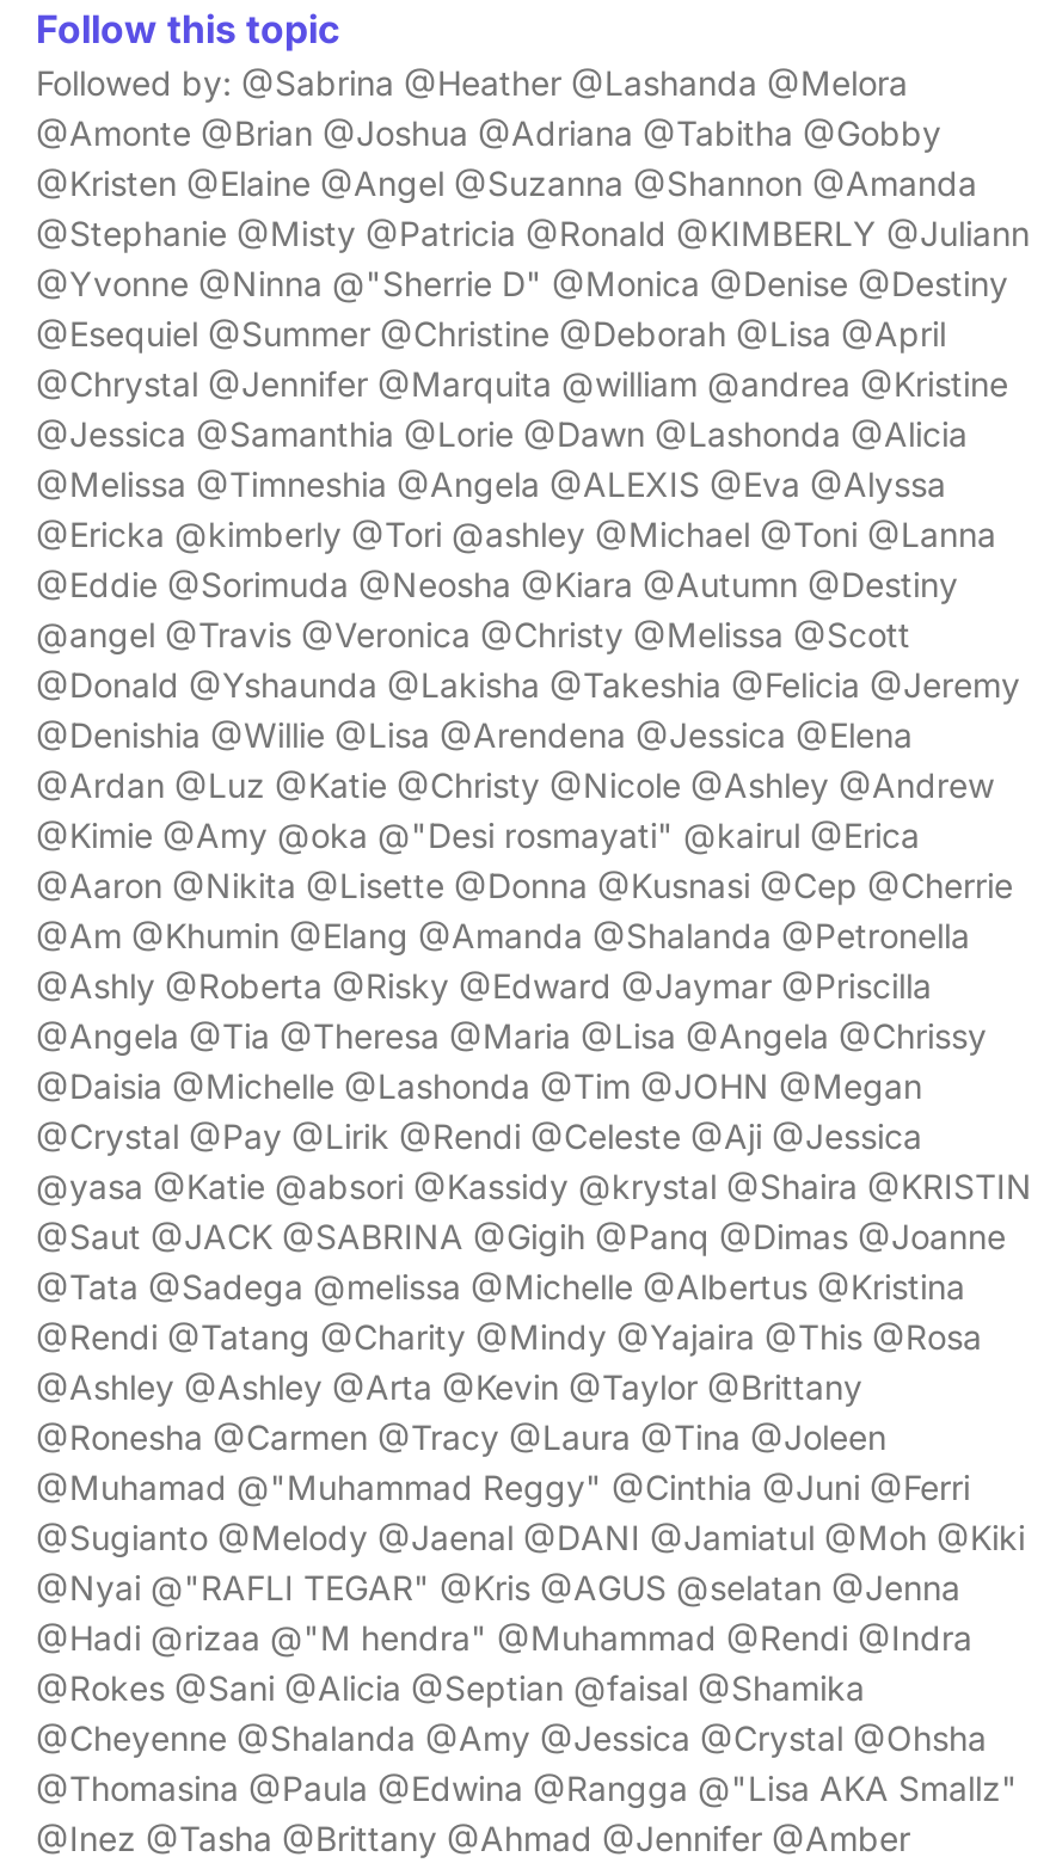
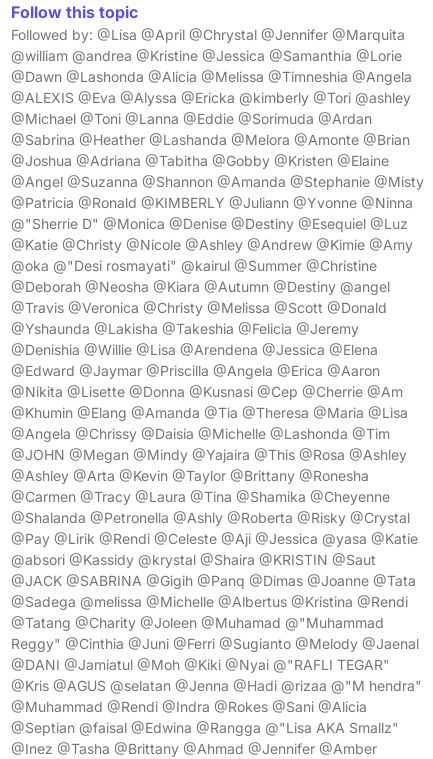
[36,61,1030,704] Followed by: @Sabrina @Heather @Lashanda @Melora | @Amonte @Brian @Joshua @Adriana @Tabitha @Gobby | @Kristen @Elaine @Angel @Suzanna @Shannon @Amanda | @Stephanie @Misty @Patricia @Ronald @KIMBERLY @Juliann | @Yvonne @Ninna @"Sherrie D" @Monica @Denise @Destiny | @Esequiel @Summer @Christine @Deborah @Lisa @April | @Chrystal @Jennifer @Marquita @william @andrea @Kristine | @Jessica @Samanthia @Lorie @Dawn @Lashonda @Alicia | @Melissa @Timneshia @Angela @ALEXIS @Eva @Alyssa | @Ericka @kimberly @Tori @ashley @Michael @Toni @Lanna | @Eddie @Sorimuda @Neosha @Kiara @Autumn @Destiny | @angel @Travis @Veronica @Christy @Melissa @Scott | @Donald @Yshaunda @Lakisha @Takeshia @Felicia @Jeremy -> [11,26,424,337] Followed by: @Lisa @April @Chrystal @Jennifer @Marquita | @william @andrea @Kristine @Jessica @Samanthia @Lorie | @Dawn @Lashonda @Alicia @Melissa @Timneshia @Angela | @ALEXIS @Eva @Alyssa @Ericka @kimberly @Tori @ashley | @Michael @Toni @Lanna @Eddie @Sorimuda @Ardan | @Sabrina @Heather @Lashanda @Melora @Amonte @Brian | @Joshua @Adriana @Tabitha @Gobby @Kristen @Elaine | @Angel @Suzanna @Shannon @Amanda @Stephanie @Misty | @Patricia @Ronald @KIMBERLY @Juliann @Yvonne @Ninna | @"Sherrie D" @Monica @Denise @Destiny @Esequiel @Luz | @Katie @Christy @Nicole @Ashley @Andrew @Kimie @Amy | @oka @"Desi rosmayati" @kairul @Summer @Christine | @Deborah @Neosha @Kiara @Autumn @Destiny @angel | @Travis @Veronica @Christy @Melissa @Scott @Donald | @Yshaunda @Lakisha @Takeshia @Felicia @Jeremy
moved [36,713,913,754] -> [11,341,378,358]: @Denishia @Willie @Lisa @Arendena @Jessica @Elena
[36,764,1032,1807] @Ardan @Luz @Katie @Christy @Nicole @Ashley @Andrew | @Kimie @Amy @oka @"Desi rosmayati" @kairul @Erica | @Aaron @Nikita @Lisette @Donna @Kusnasi @Cep @Cherrie | @Am @Khumin @Elang @Amanda @Shalanda @Petronella | @Ashly @Roberta @Risky @Edward @Jaymar @Priscilla | @Angela @Tia @Theresa @Maria @Lisa @Angela @Chrissy | @Daisia @Michelle @Lashonda @Tim @JOHN @Megan | @Crystal @Pay @Lirik @Rendi @Celeste @Aji @Jessica | @yasa @Katie @absori @Kassidy @krystal @Shaira @KRISTIN | @Saut @JACK @SABRINA @Gigih @Panq @Dimas @Joanne | @Tata @Sadega @melissa @Michelle @Albertus @Kristina | @Rendi @Tatang @Charity @Mindy @Yajaira @This @Rosa | @Ashley @Ashley @Arta @Kevin @Taylor @Brittany | @Ronesha @Carmen @Tracy @Laura @Tina @Joleen | @Muhamad @"Muhammad Reggy" @Cinthia @Juni @Ferri | @Sugianto @Melody @Jaenal @DANI @Jamiatul @Moh @Kiki | @Nyai @"RAFLI TEGAR" @Kris @AGUS @selatan @Jenna | @Hadi @rizaa @"M hendra" @Muhammad @Rendi @Indra | @Rokes @Sani @Alicia @Septian @faisal @Shamika | @Cheyenne @Shalanda @Amy @Jessica @Crystal @Ohsha | @Thomasina @Paula @Edwina @Rangga @"Lisa AKA Smallz" -> [11,362,422,736] @Edward @Jaymar @Priscilla @Angela @Erica @Aaron | @Nikita @Lisette @Donna @Kusnasi @Cep @Cherrie @Am | @Khumin @Elang @Amanda @Tia @Theresa @Maria @Lisa | @Angela @Chrissy @Daisia @Michelle @Lashonda @Tim | @JOHN @Megan @Mindy @Yajaira @This @Rosa @Ashley | @Ashley @Arta @Kevin @Taylor @Brittany @Ronesha | @Carmen @Tracy @Laura @Tina @Shamika @Cheyenne | @Shalanda @Petronella @Ashly @Roberta @Risky @Crystal | @Pay @Lirik @Rendi @Celeste @Aji @Jessica @yasa @Katie | @absori @Kassidy @krystal @Shaira @KRISTIN @Saut | @JACK @SABRINA @Gigih @Panq @Dimas @Joanne @Tata | @Sadega @melissa @Michelle @Albertus @Kristina @Rendi | @Tatang @Charity @Joleen @Muhamad @"Muhammad | Reggy" @Cinthia @Juni @Ferri @Sugianto @Melody @Jaenal | @DANI @Jamiatul @Moh @Kiki @Nyai @"RAFLI TEGAR" | @Kris @AGUS @selatan @Jenna @Hadi @rizaa @"M hendra" | @Muhammad @Rendi @Indra @Rokes @Sani @Alicia | @Septian @faisal @Edwina @Rangga @"Lisa AKA Smallz"

